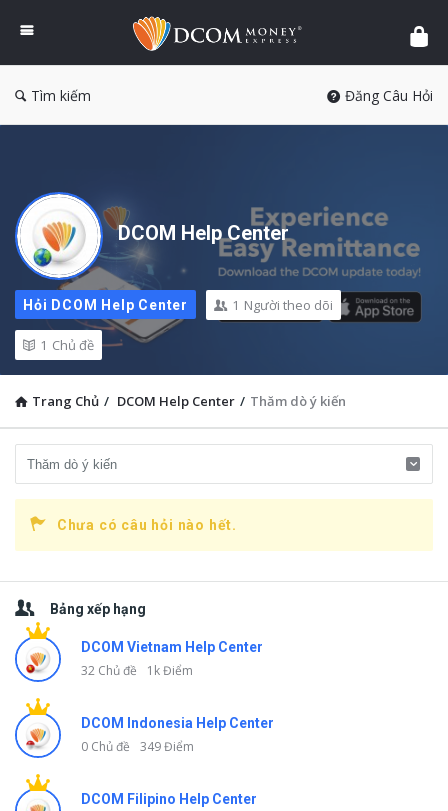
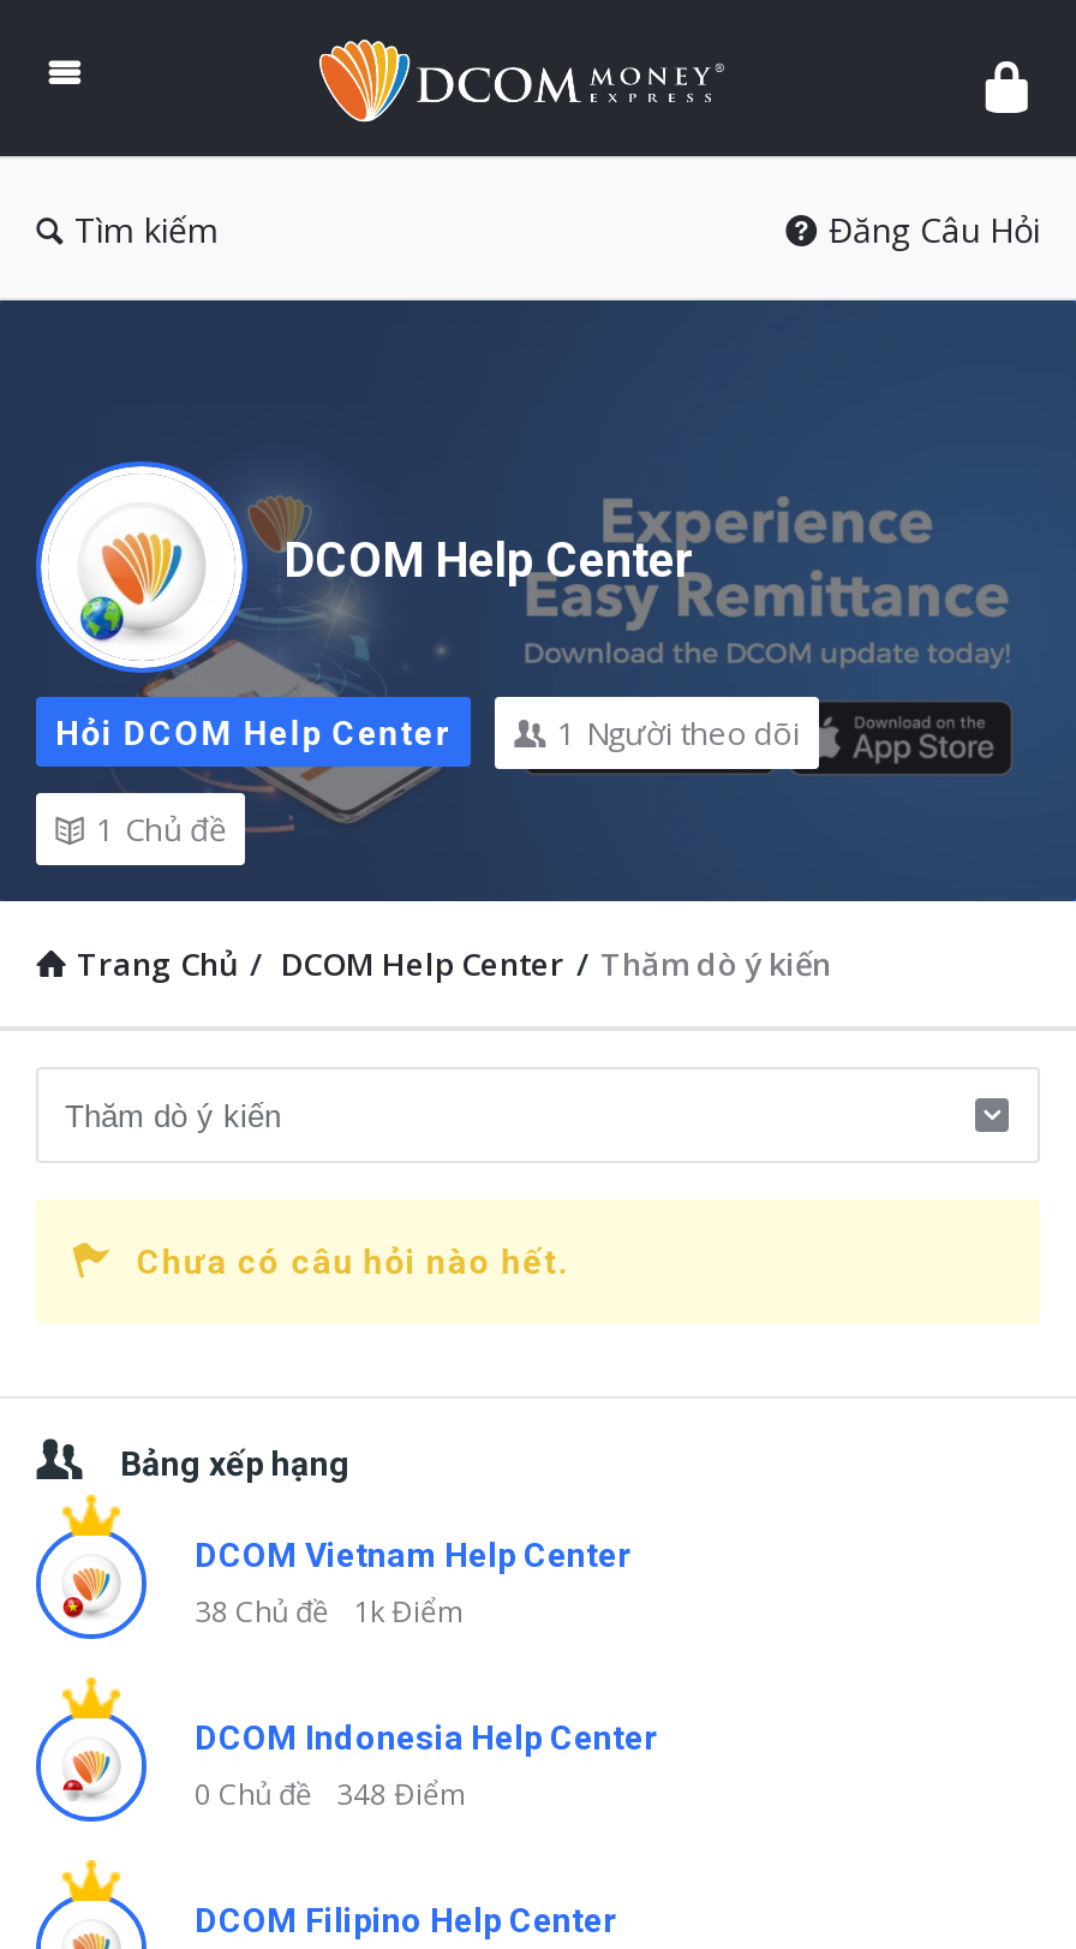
[81,662,193,679] 32 Chủ đề 1k Điểm -> [195,1591,464,1632] 38 Chủ đề 1k Điểm
[81,738,194,755] 0 Chủ đề 349 Điểm -> [195,1774,466,1814] 0 Chủ đề 348 Điểm

